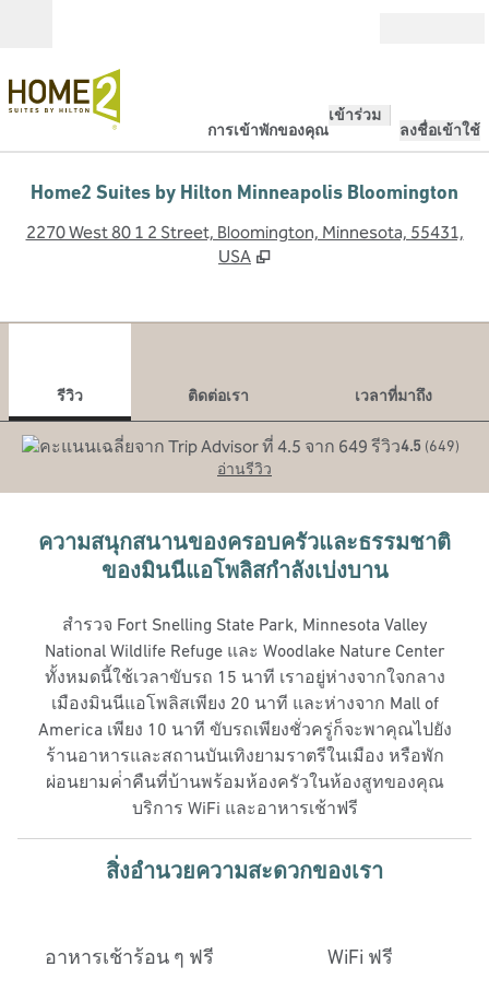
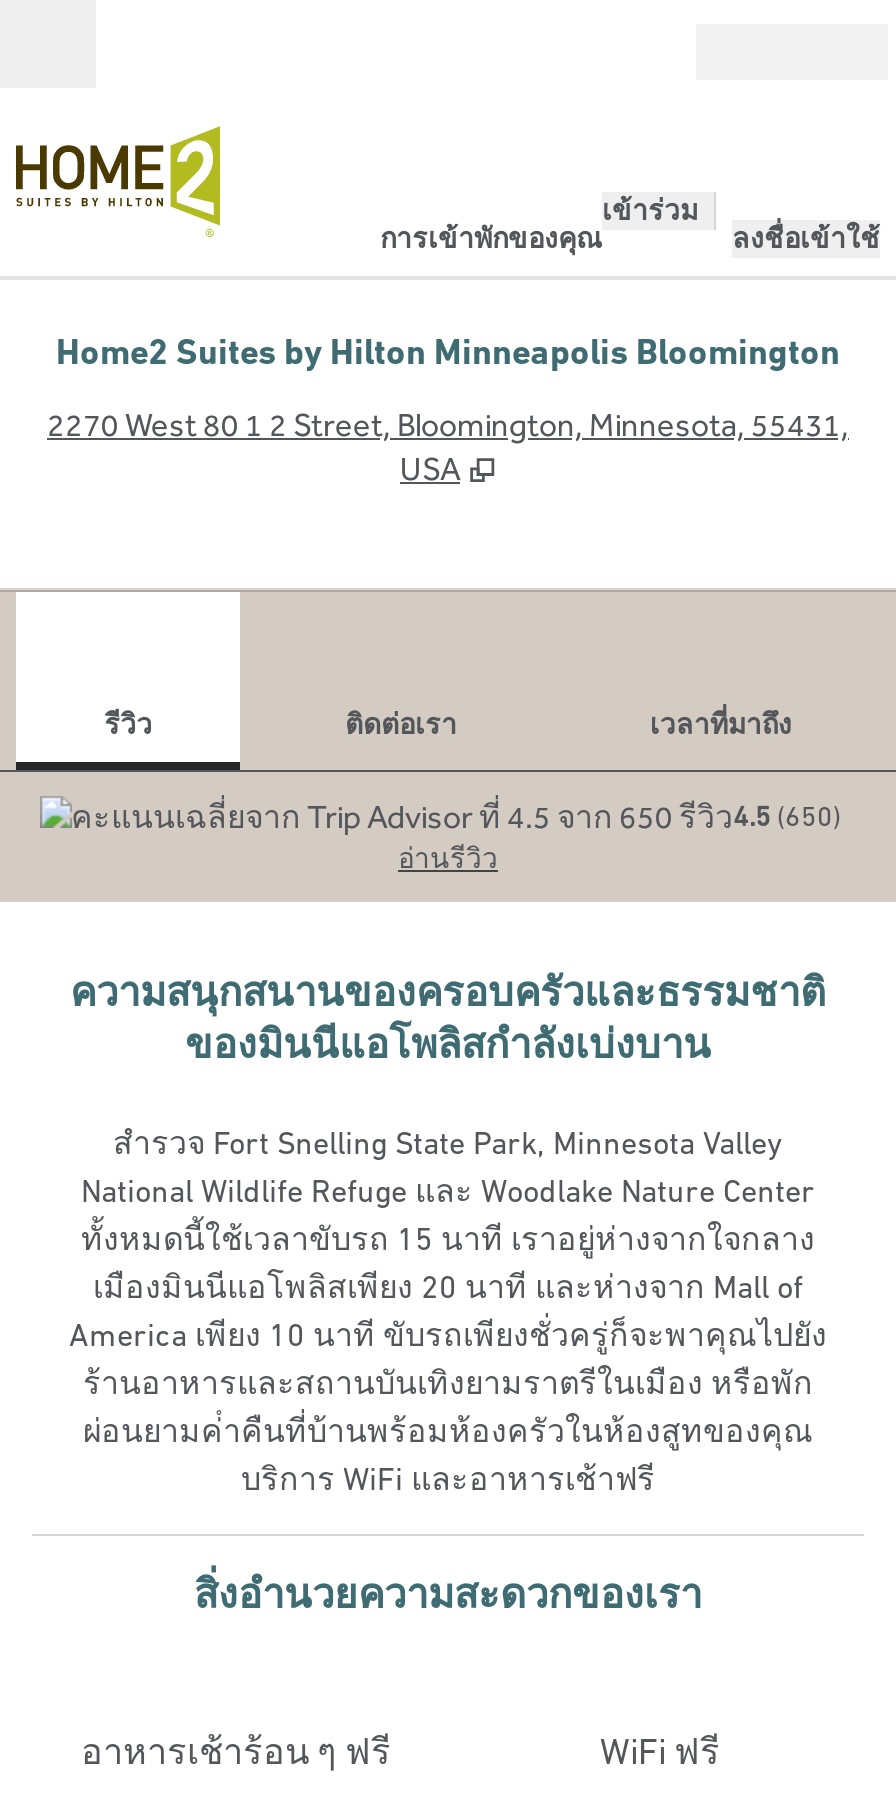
[400,437,459,455] 4.5 (649) -> [733,800,841,832] 4.5 (650)

